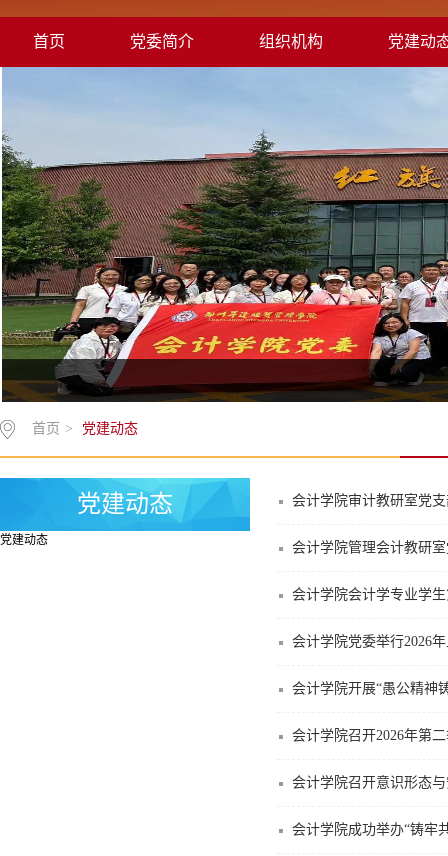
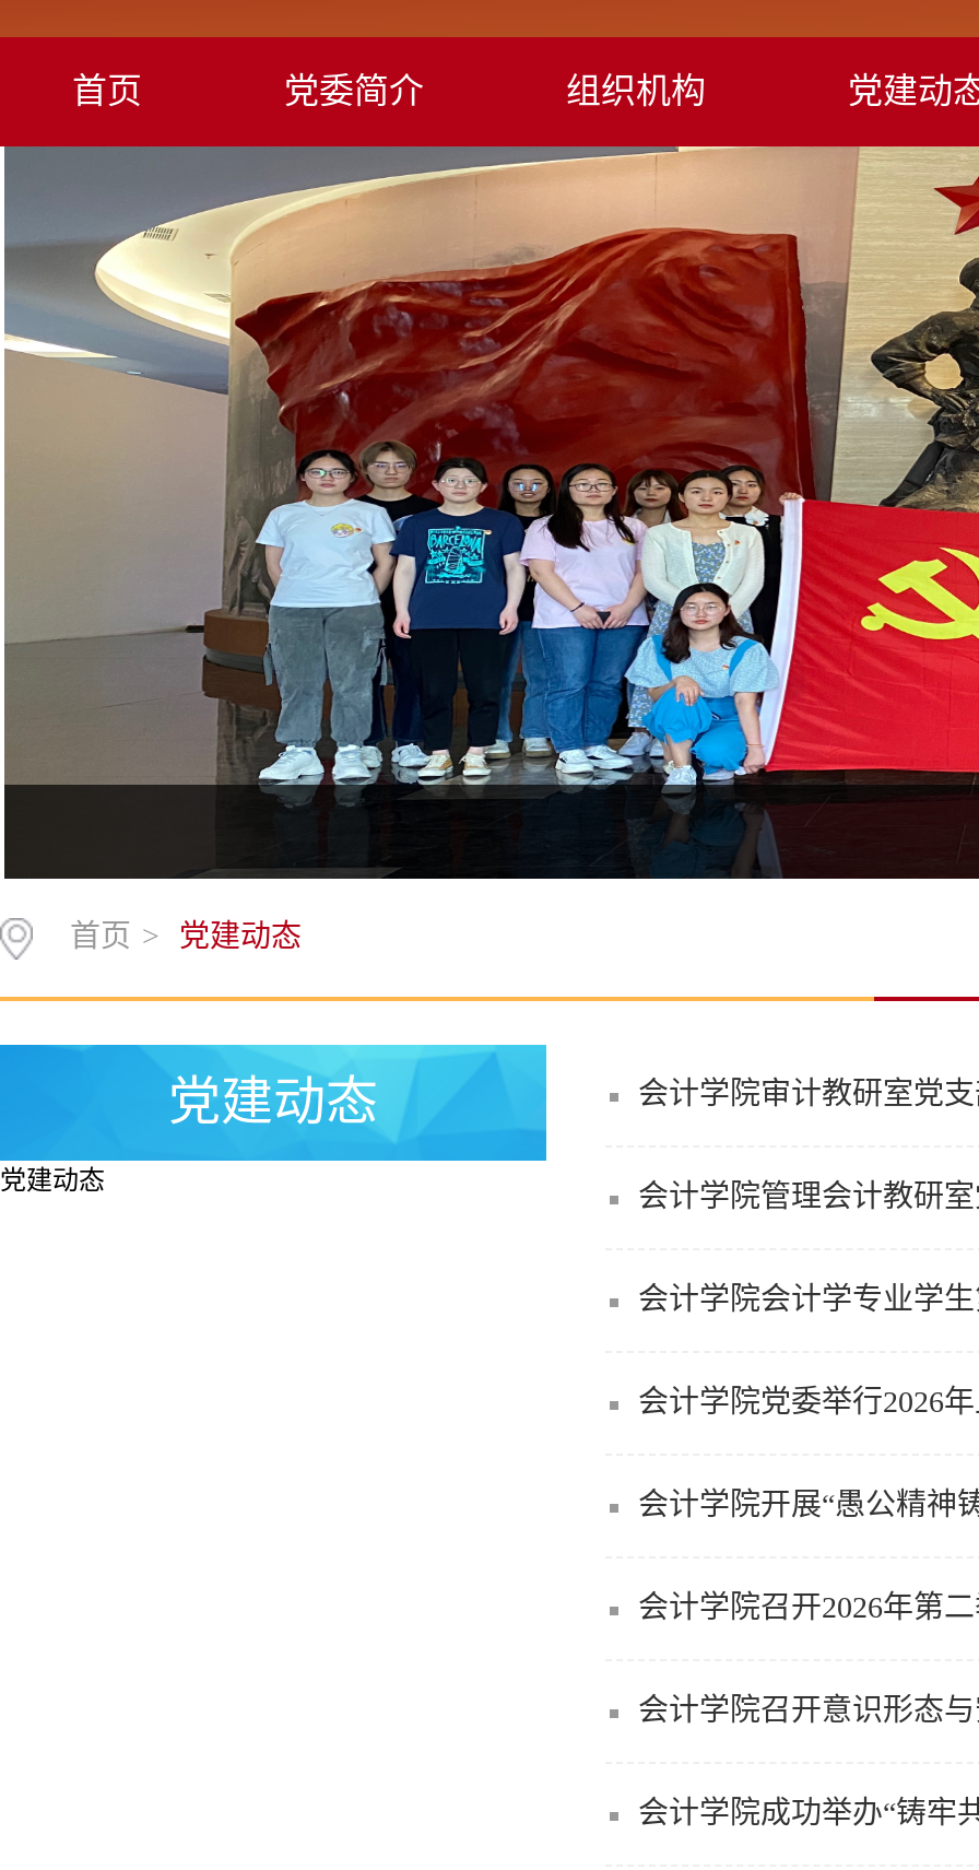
[3,66,445,402] [image] -> [7,144,972,879] [image]

